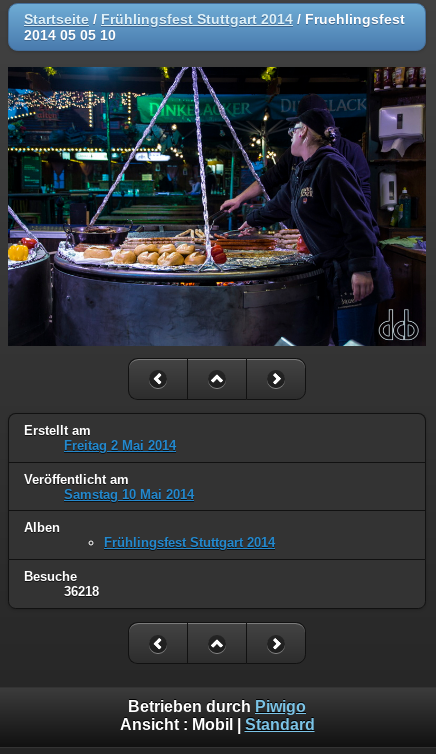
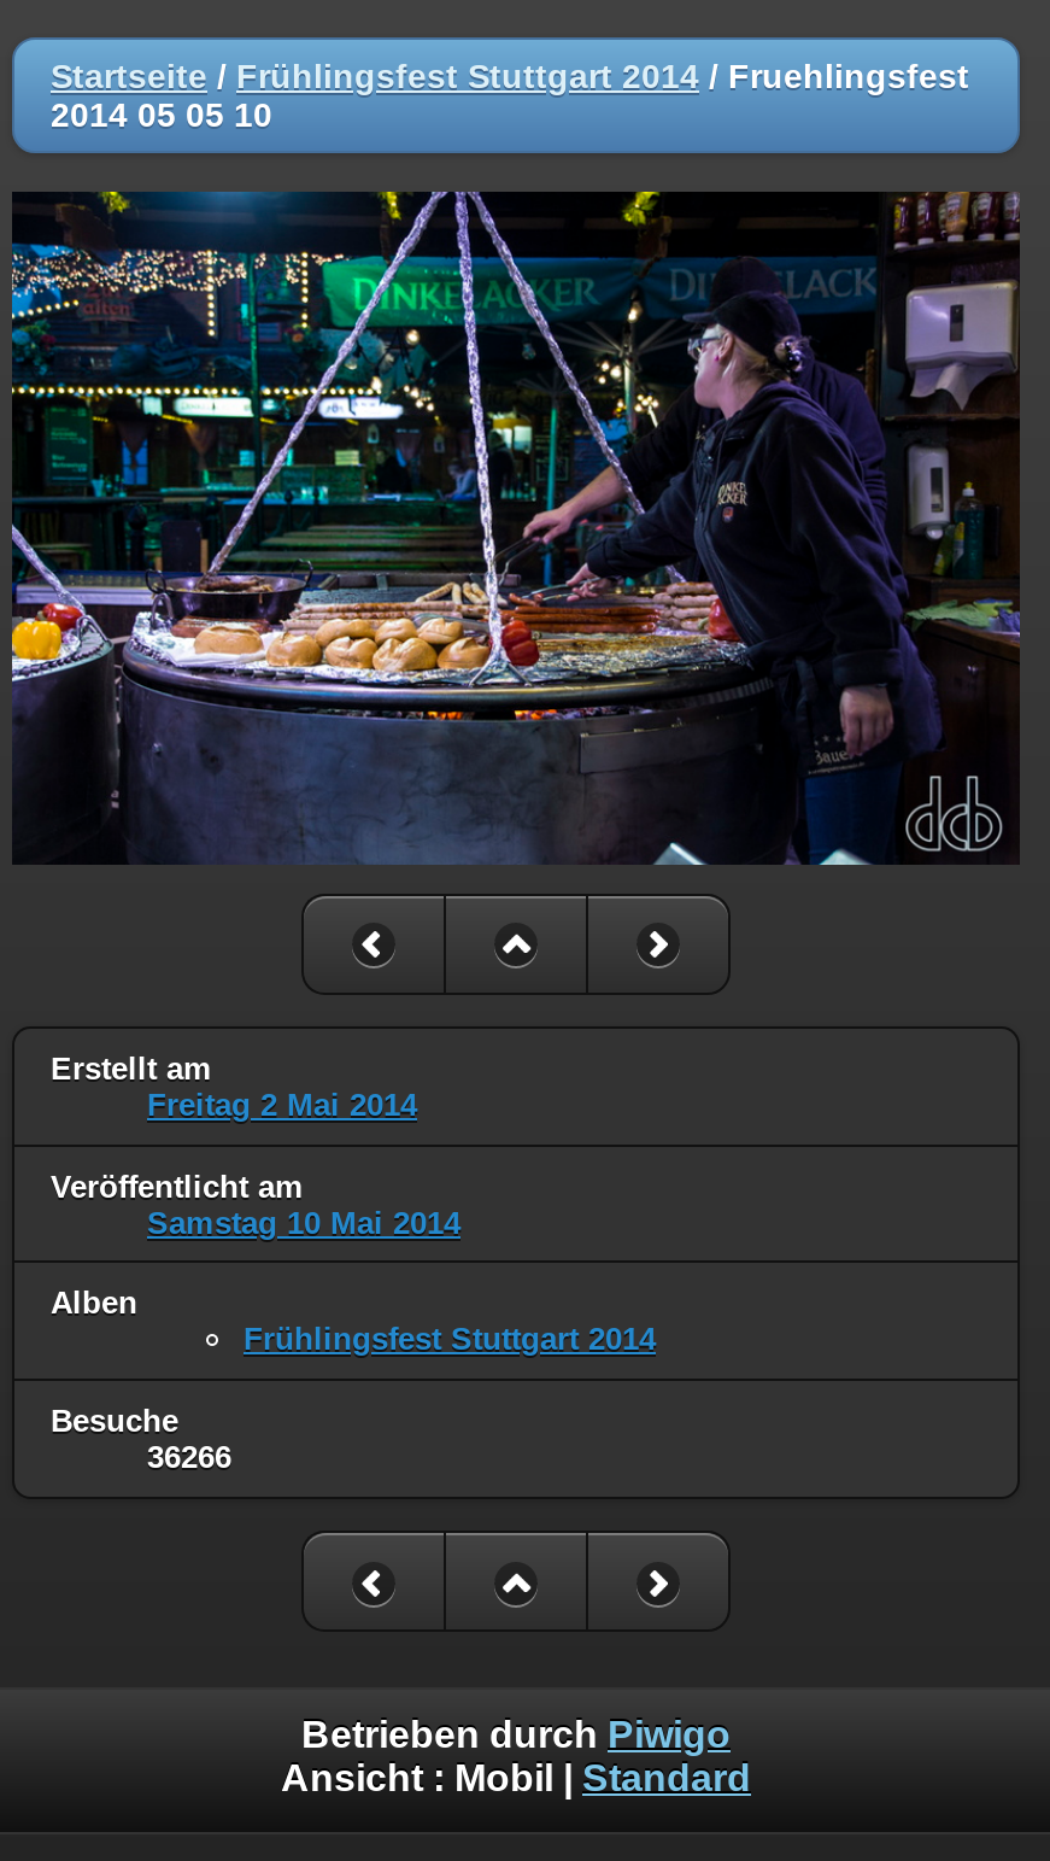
[64,584,99,599] 36218 -> [147,1440,231,1476] 36266

